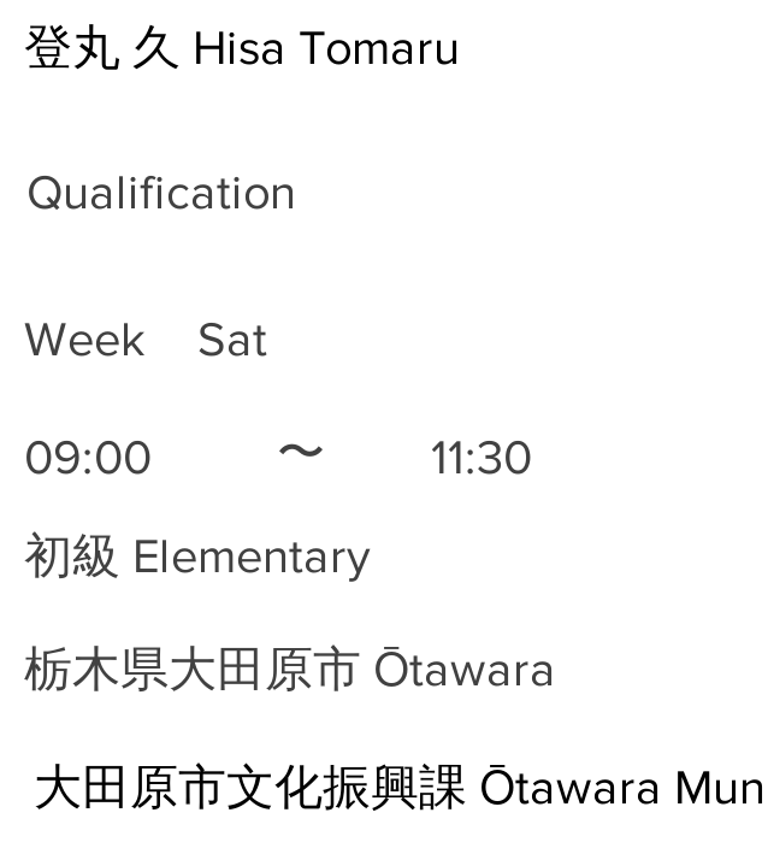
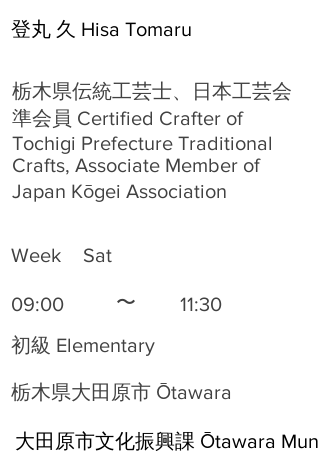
[26,165,296,218] Qualification -> [12,80,292,202] 栃木県伝統工芸士、日本工芸会 | 準会員 Certified Crafter of | Tochigi Prefecture Traditional | Crafts, Associate Member of | Japan Kōgei Association

